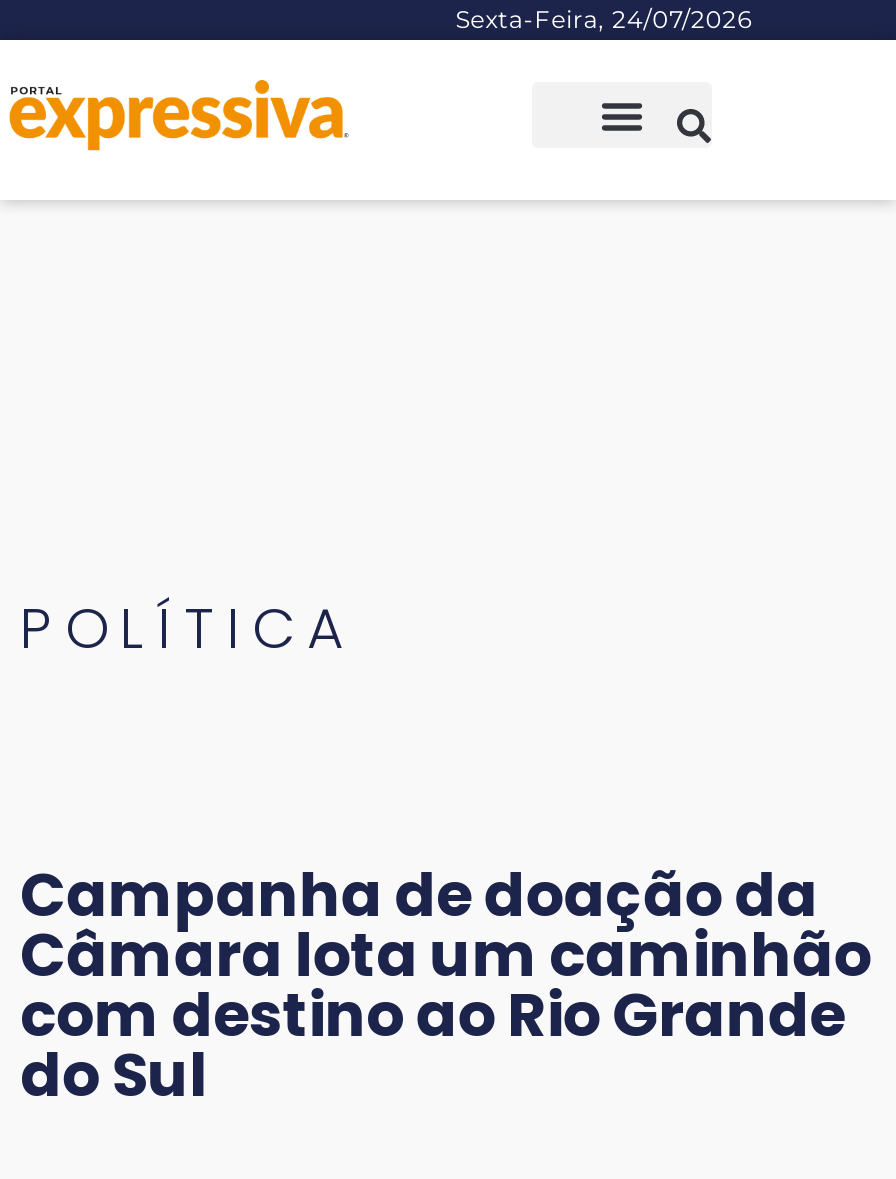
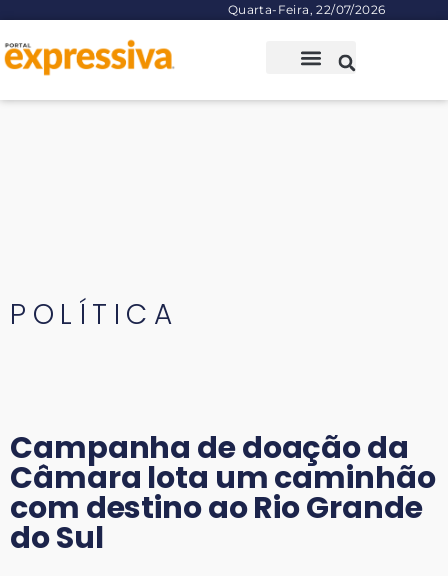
[456,4,752,34] Sexta-Feira, 24/07/2026 -> [228,2,385,17] Quarta-Feira, 22/07/2026

